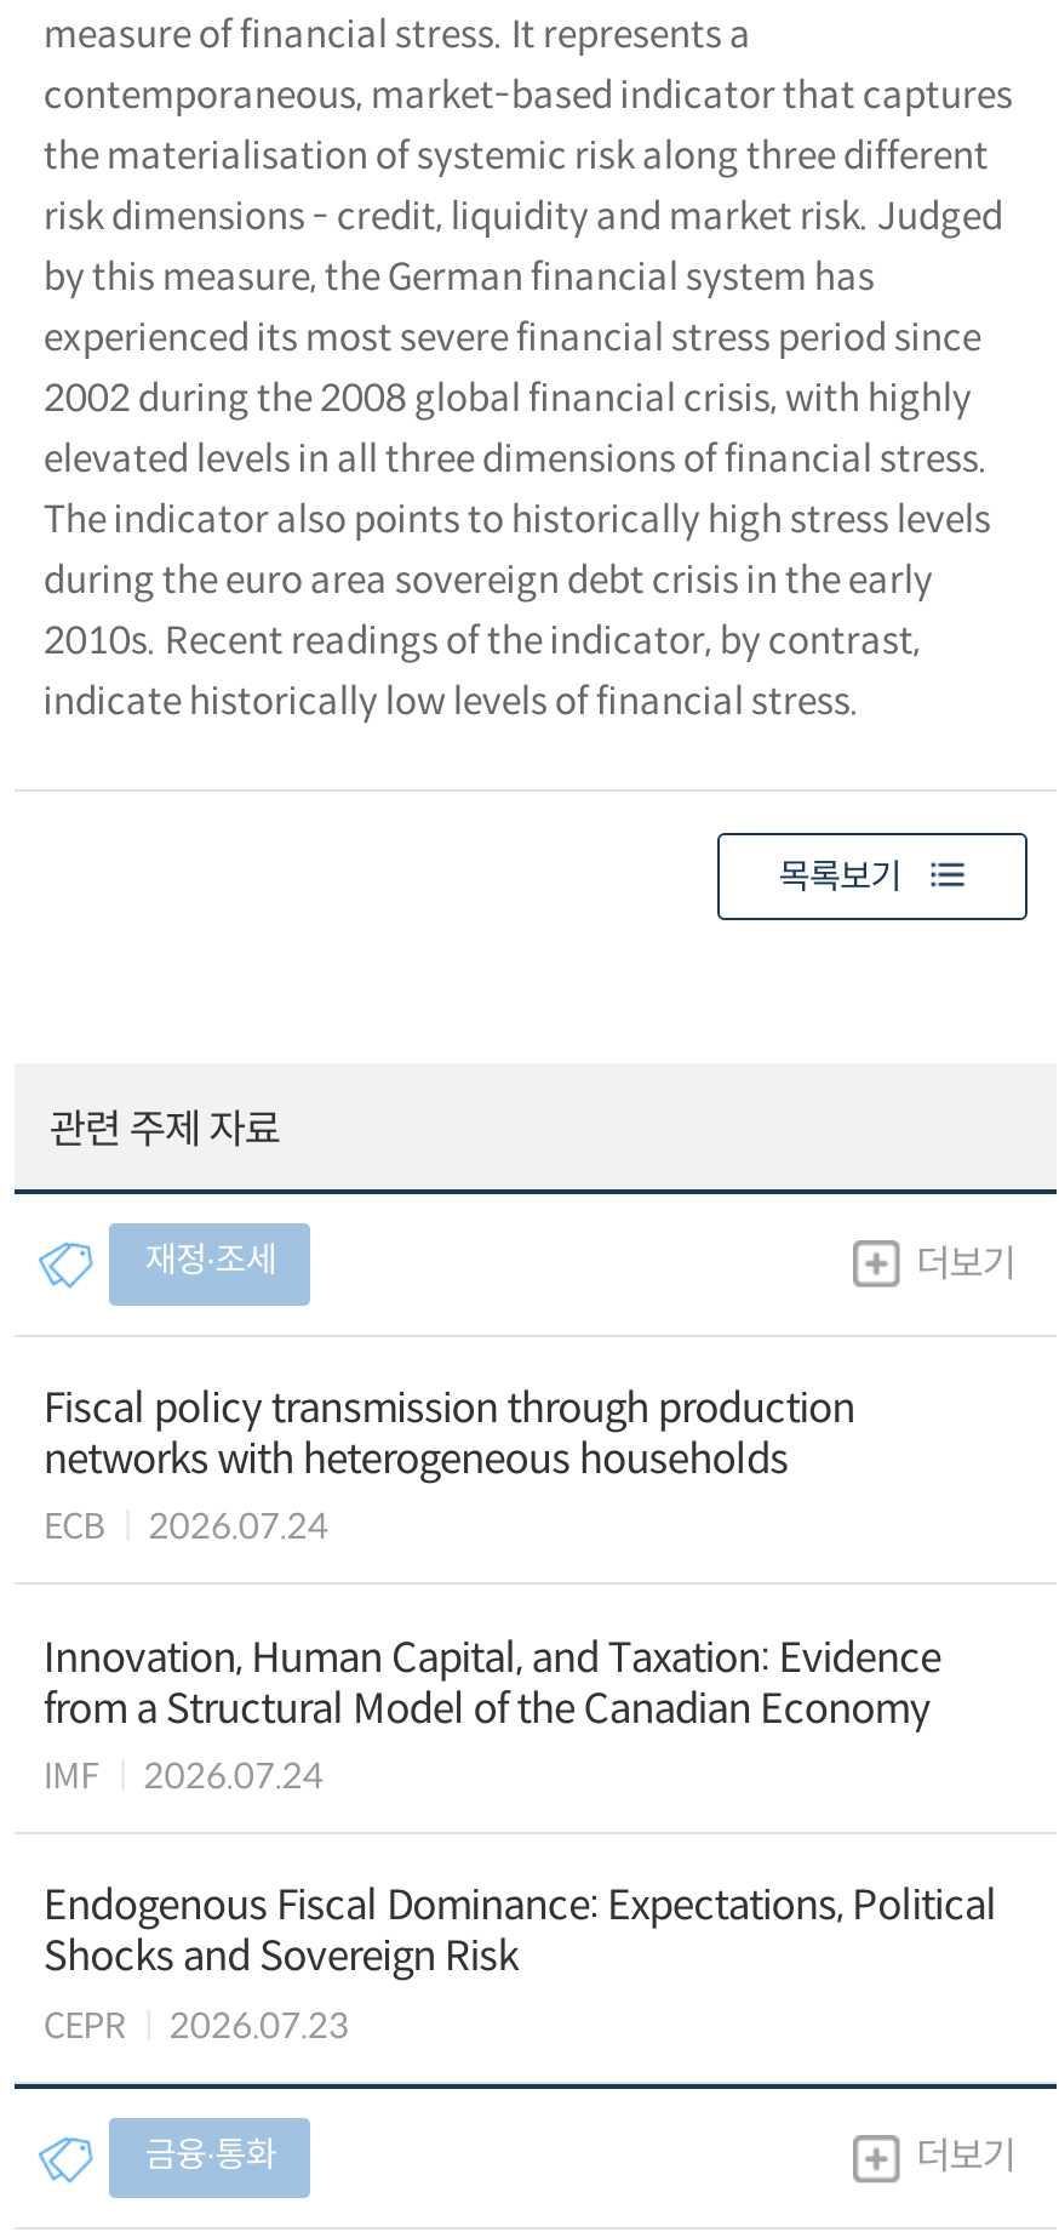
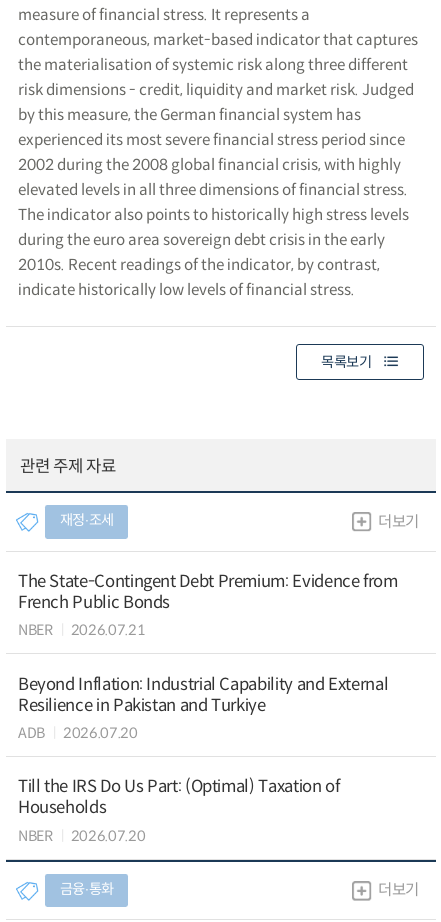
[43,1383,855,1548] Fiscal policy transmission through production | networks with heterogeneous households | ECB | 2026.07.24 -> [18,571,398,639] The State-Contingent Debt Premium: Evidence from | French Public Bonds | NBER | 2026.07.21
[43,1632,941,1798] Innovation, Human Capital, and Taxation: Evidence | from a Structural Model of the Canadian Economy | IMF | 2026.07.24 -> [18,673,388,742] Beyond Inflation: Industrial Capability and External | Resilience in Pakistan and Turkiye | ADB | 2026.07.20
[43,1881,997,2047] Endogenous Fiscal Dominance: Expectations, Political | Shocks and Sovereign Risk | CEPR | 2026.07.23 -> [18,776,339,845] Till the IRS Do Us Part: (Optimal) Taxation of | Households | NBER | 2026.07.20

